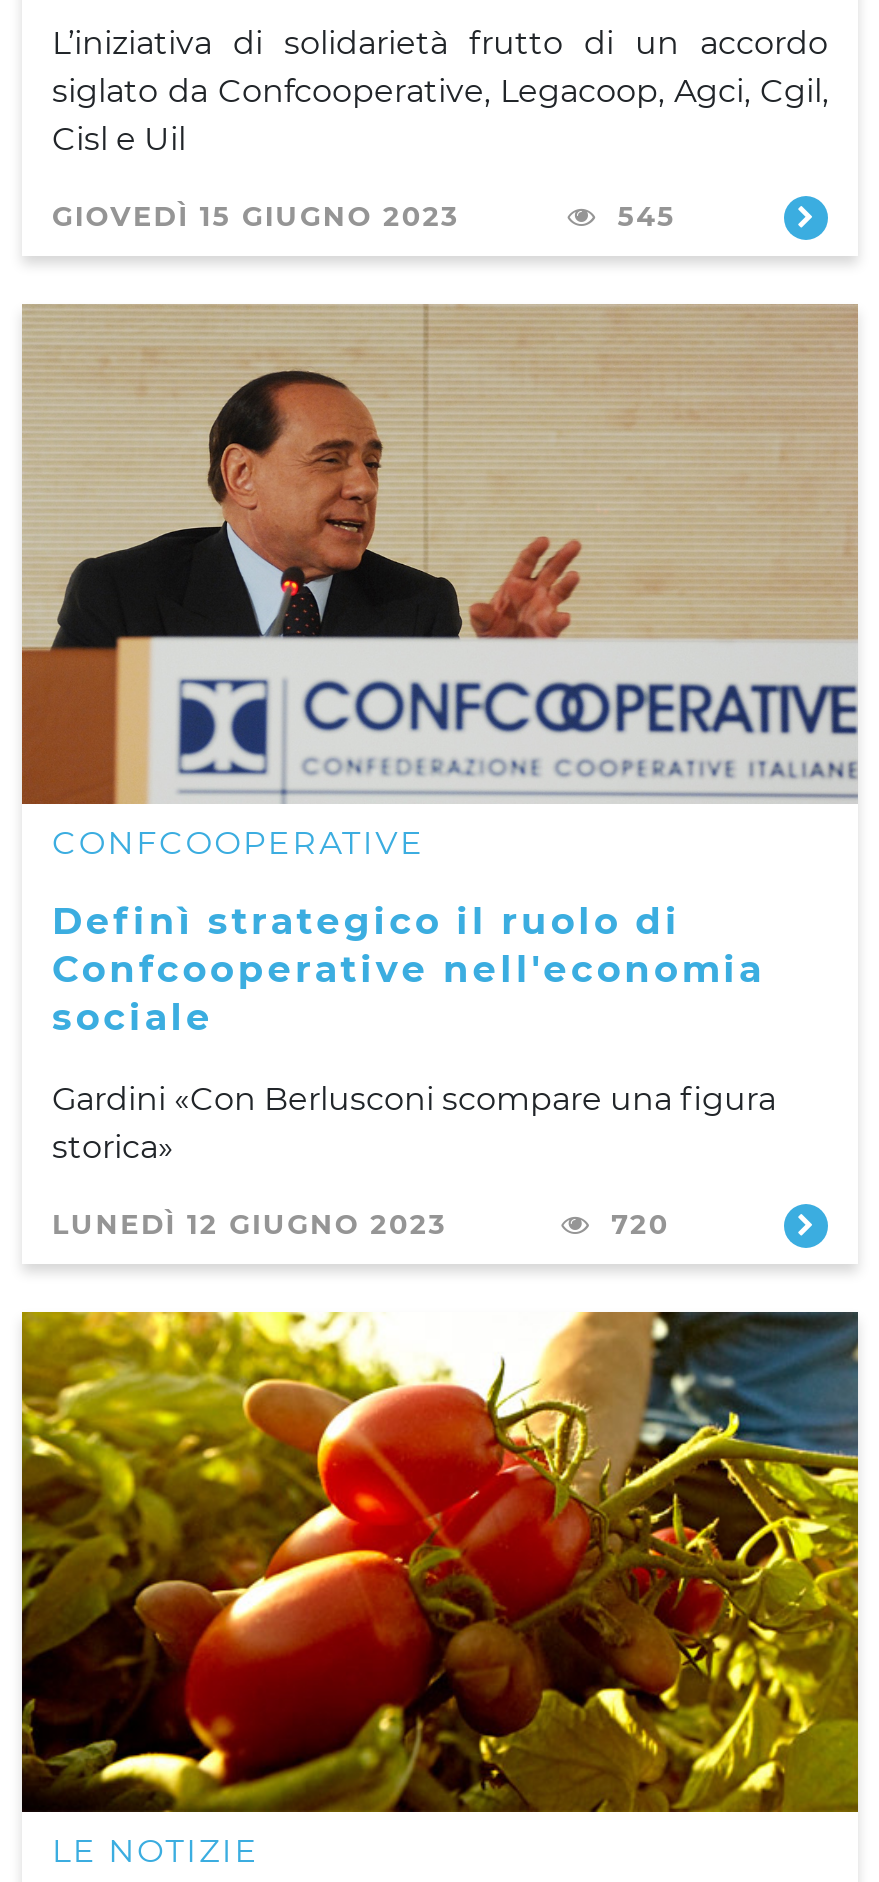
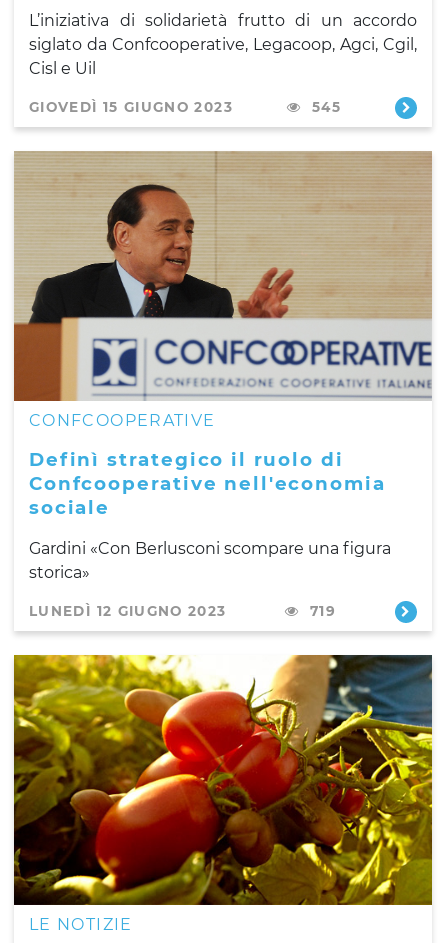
[600,1208,669,1240] 720 -> [305,603,336,619] 719

